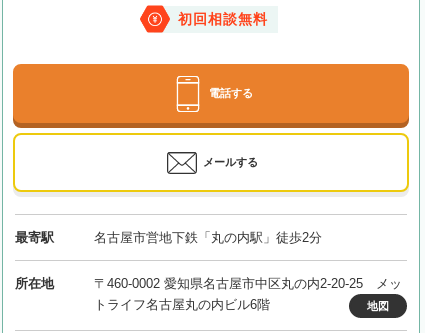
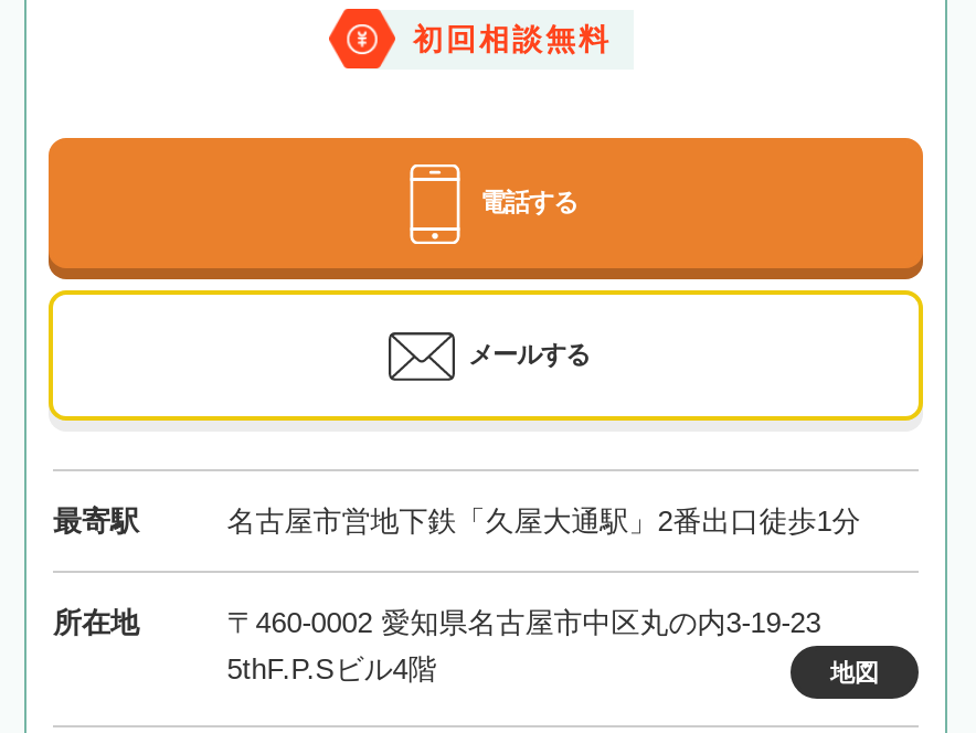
[94,230,322,245] 名古屋市営地下鉄「丸の内駅」徒歩2分 -> [227,504,861,537] 名古屋市営地下鉄「久屋大通駅」2番出口徒歩1分
[94,276,402,312] 〒460-0002 愛知県名古屋市中区丸の内2-20-25 メッ | トライフ名古屋丸の内ビル6階 -> [227,605,821,685] 〒460-0002 愛知県名古屋市中区丸の内3-19-23 | 5thF.P.Sビル4階

